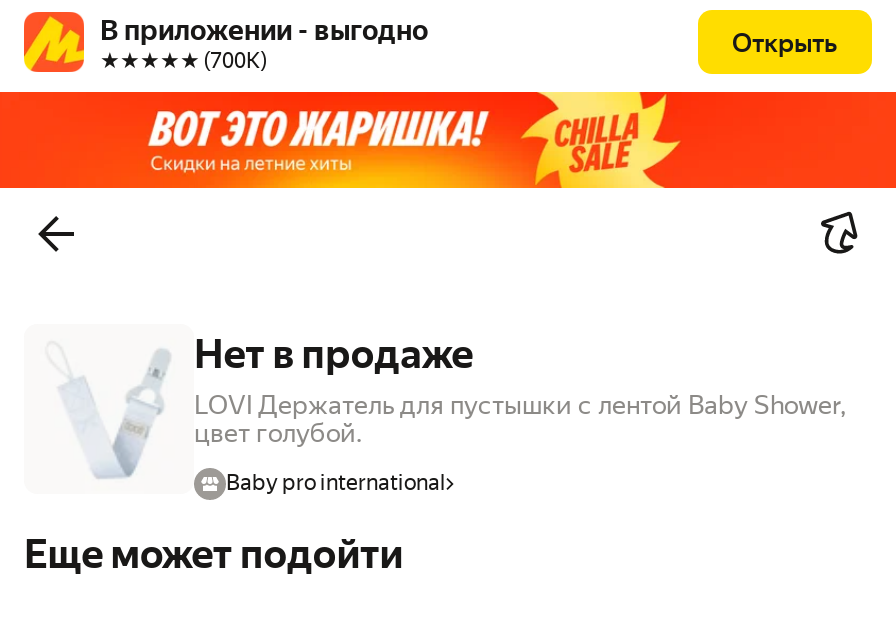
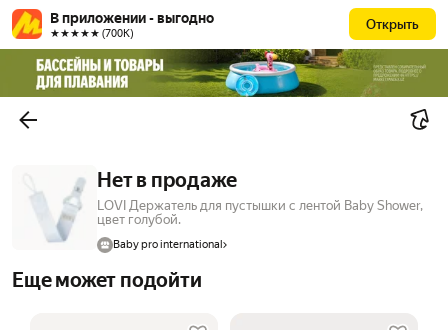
[6,90,890,190] [image] -> [3,48,445,98] [image]

